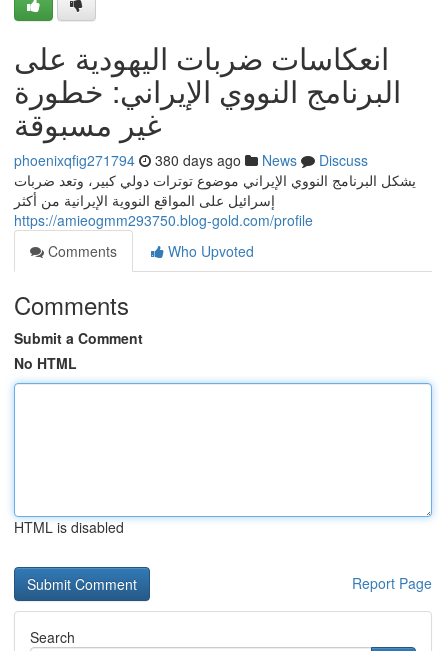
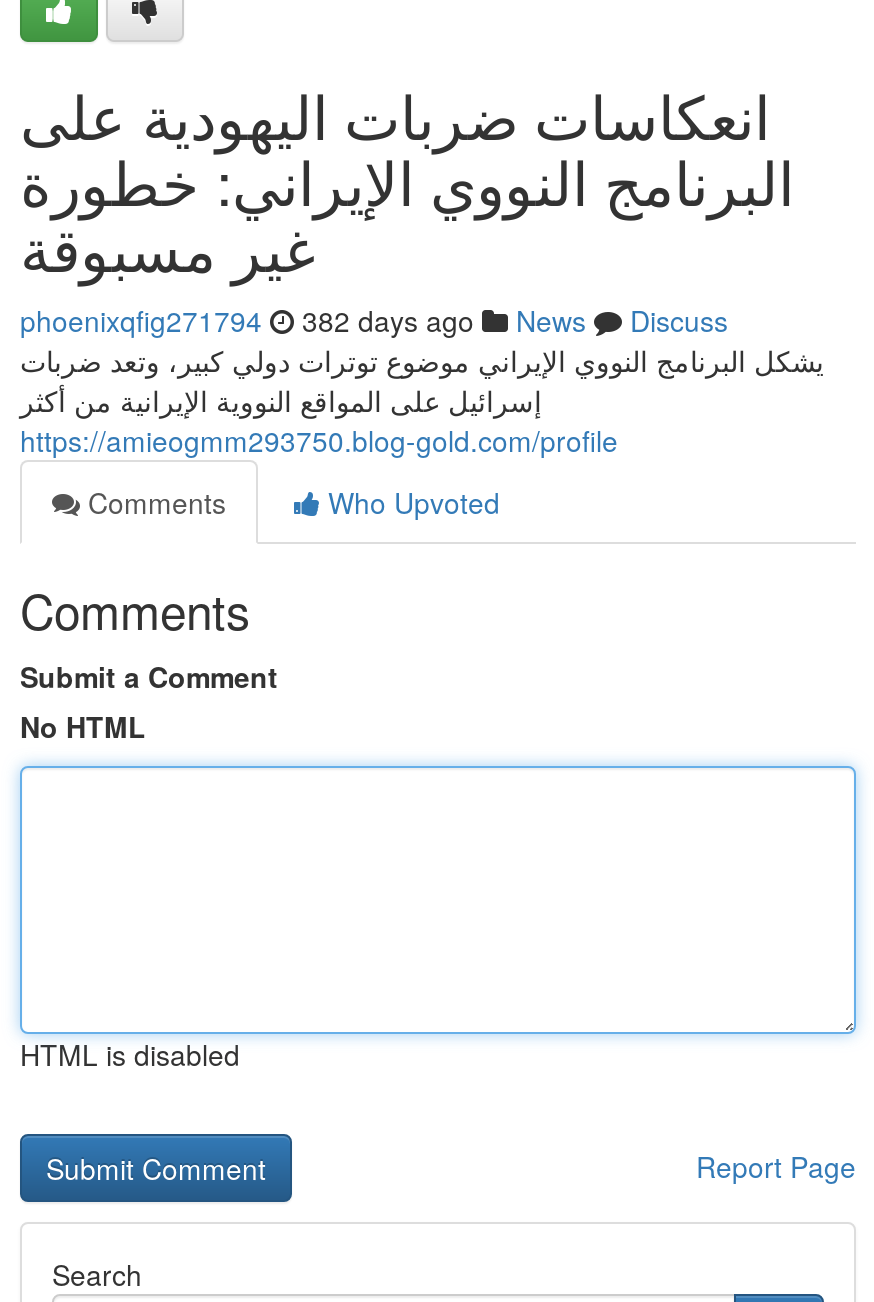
[14,150,368,170] phoenixqfig271794 380 days ago News Discuss -> [20,300,728,340] phoenixqfig271794 382 days ago News Discuss

